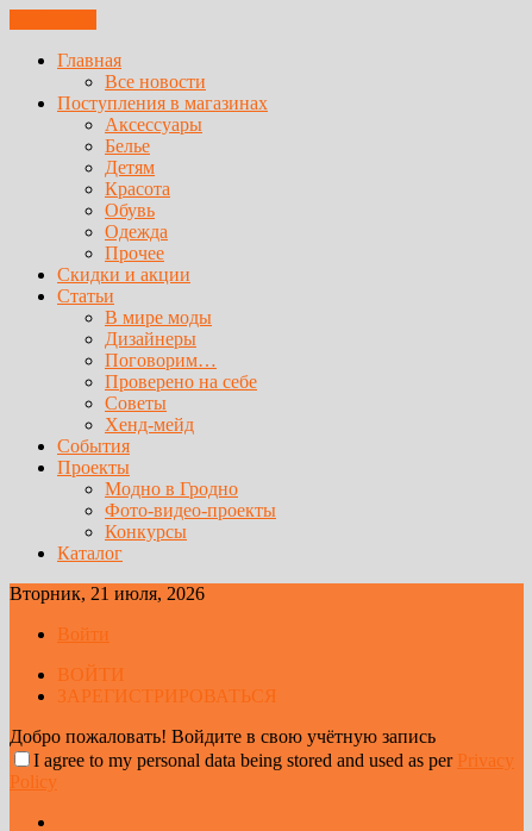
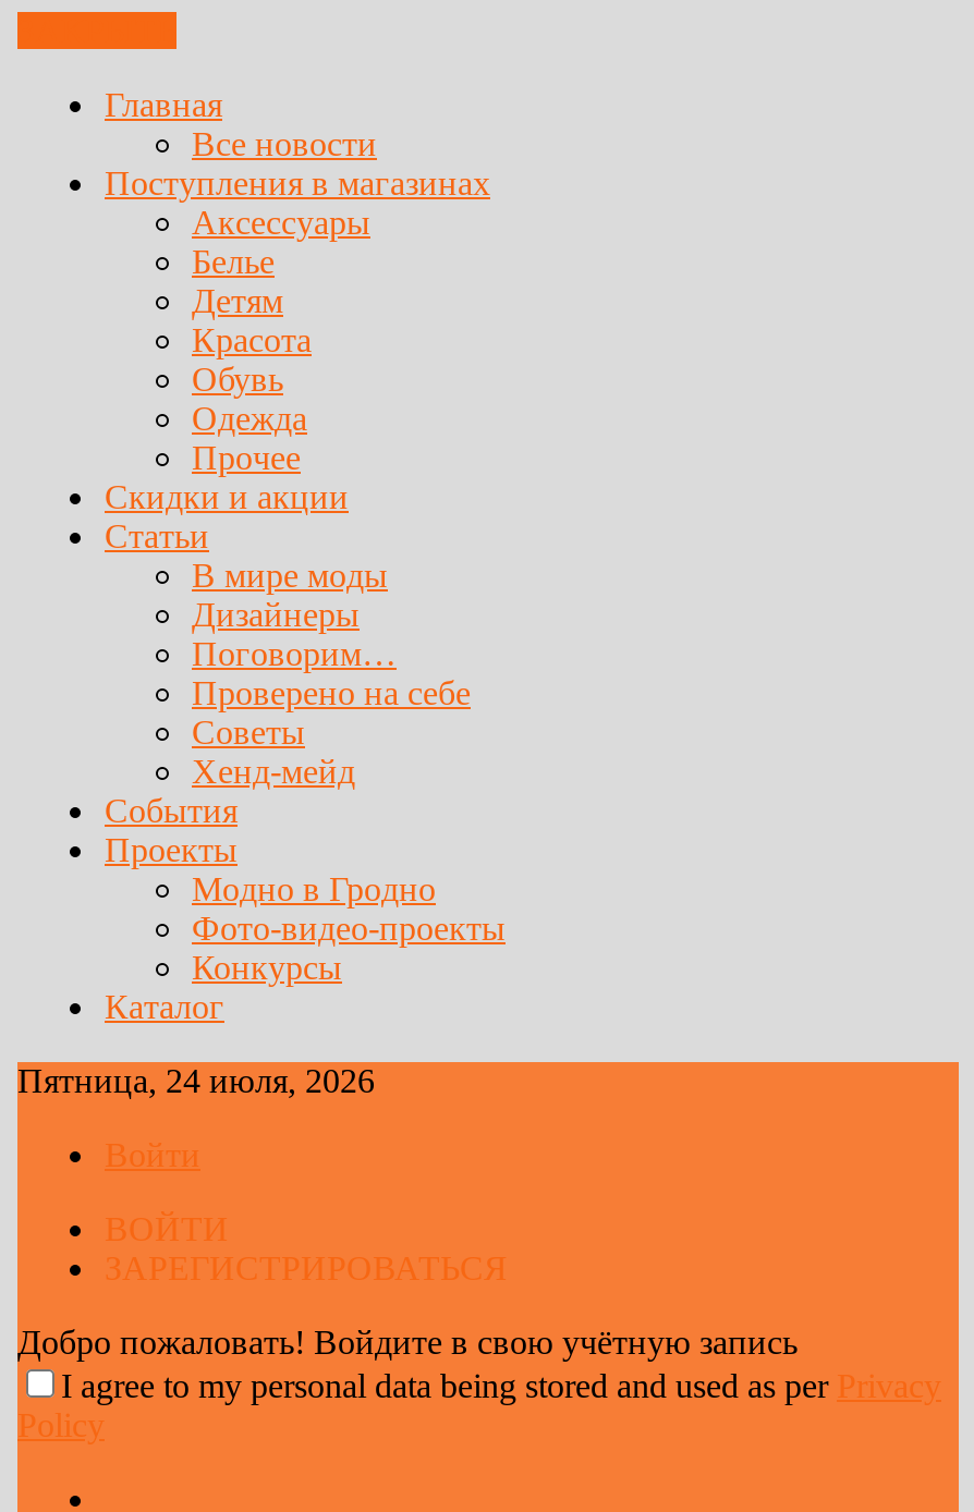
[10,583,205,604] Вторник, 21 июля, 2026 -> [17,1062,375,1099] Пятница, 24 июля, 2026

